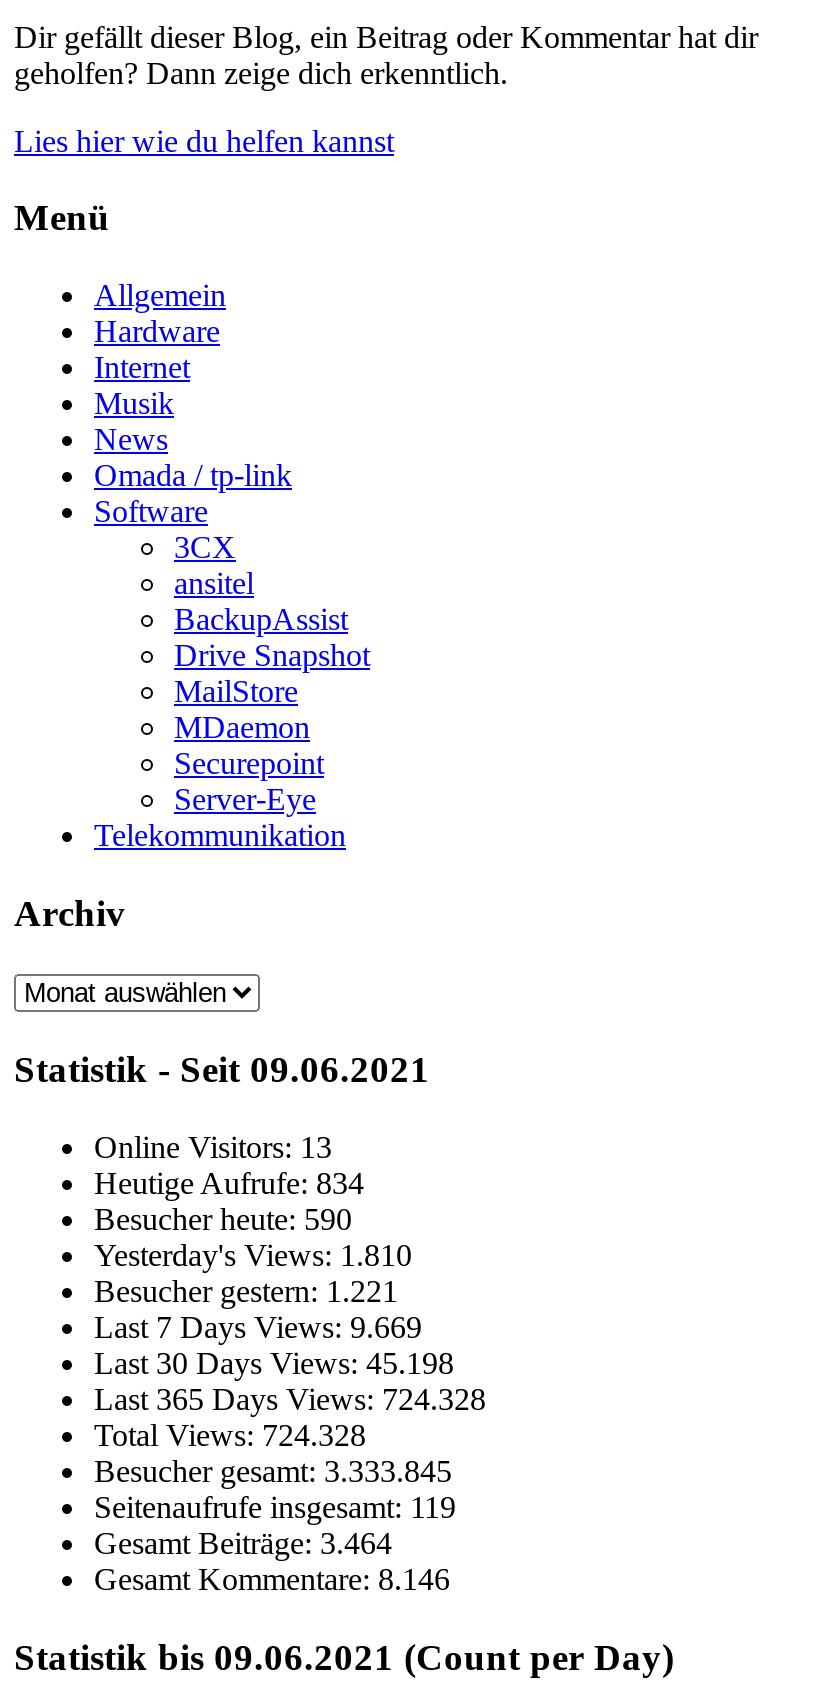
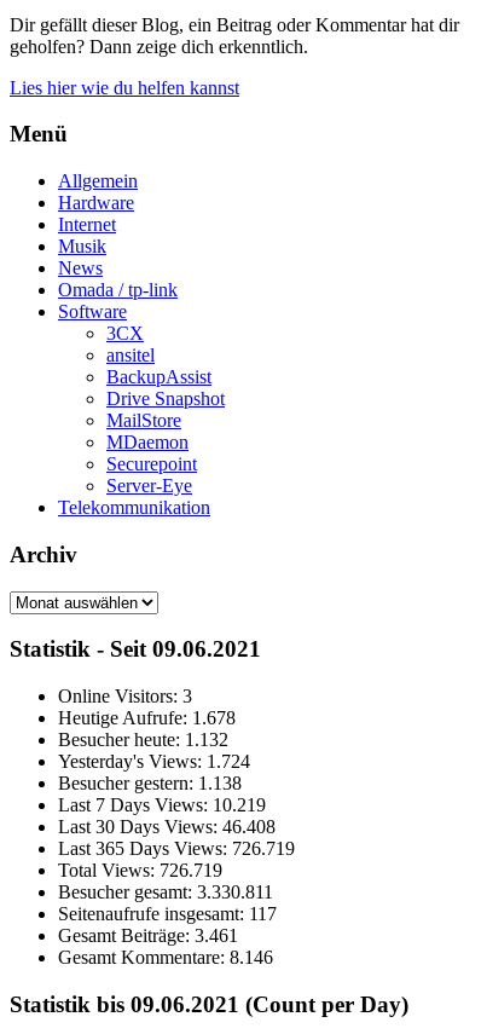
[94,1130,332,1164] Online Visitors: 13 -> [58,686,192,706] Online Visitors: 3
[94,1166,364,1200] Heutige Aufrufe: 834 -> [58,707,236,728] Heutige Aufrufe: 1.678
[94,1202,352,1236] Besucher heute: 590 -> [58,729,228,750] Besucher heute: 1.132
[94,1238,412,1272] Yesterday's Views: 1.810 -> [58,751,250,772] Yesterday's Views: 1.724
[94,1274,398,1308] Besucher gestern: 1.221 -> [58,773,242,793] Besucher gestern: 1.138
[94,1310,422,1344] Last 7 Days Views: 9.669 -> [58,795,266,815] Last 7 Days Views: 10.219
[94,1346,454,1380] Last 30 Days Views: 45.198 -> [58,816,276,837] Last 30 Days Views: 46.408
[94,1382,486,1416] Last 365 Days Views: 724.328 -> [58,838,295,859] Last 365 Days Views: 726.719
[94,1418,366,1452] Total Views: 724.328 -> [58,860,222,880] Total Views: 726.719
[94,1454,452,1488] Besucher gesamt: 3.333.845 -> [58,882,273,902] Besucher gesamt: 3.330.811
[94,1490,456,1524] Seitenaufrufe insgesamt: 119 -> [58,903,277,924] Seitenaufrufe insgesamt: 117
[94,1526,392,1560] Gesamt Beiträge:3.464 -> [58,925,238,946] Gesamt Beiträge:3.461

